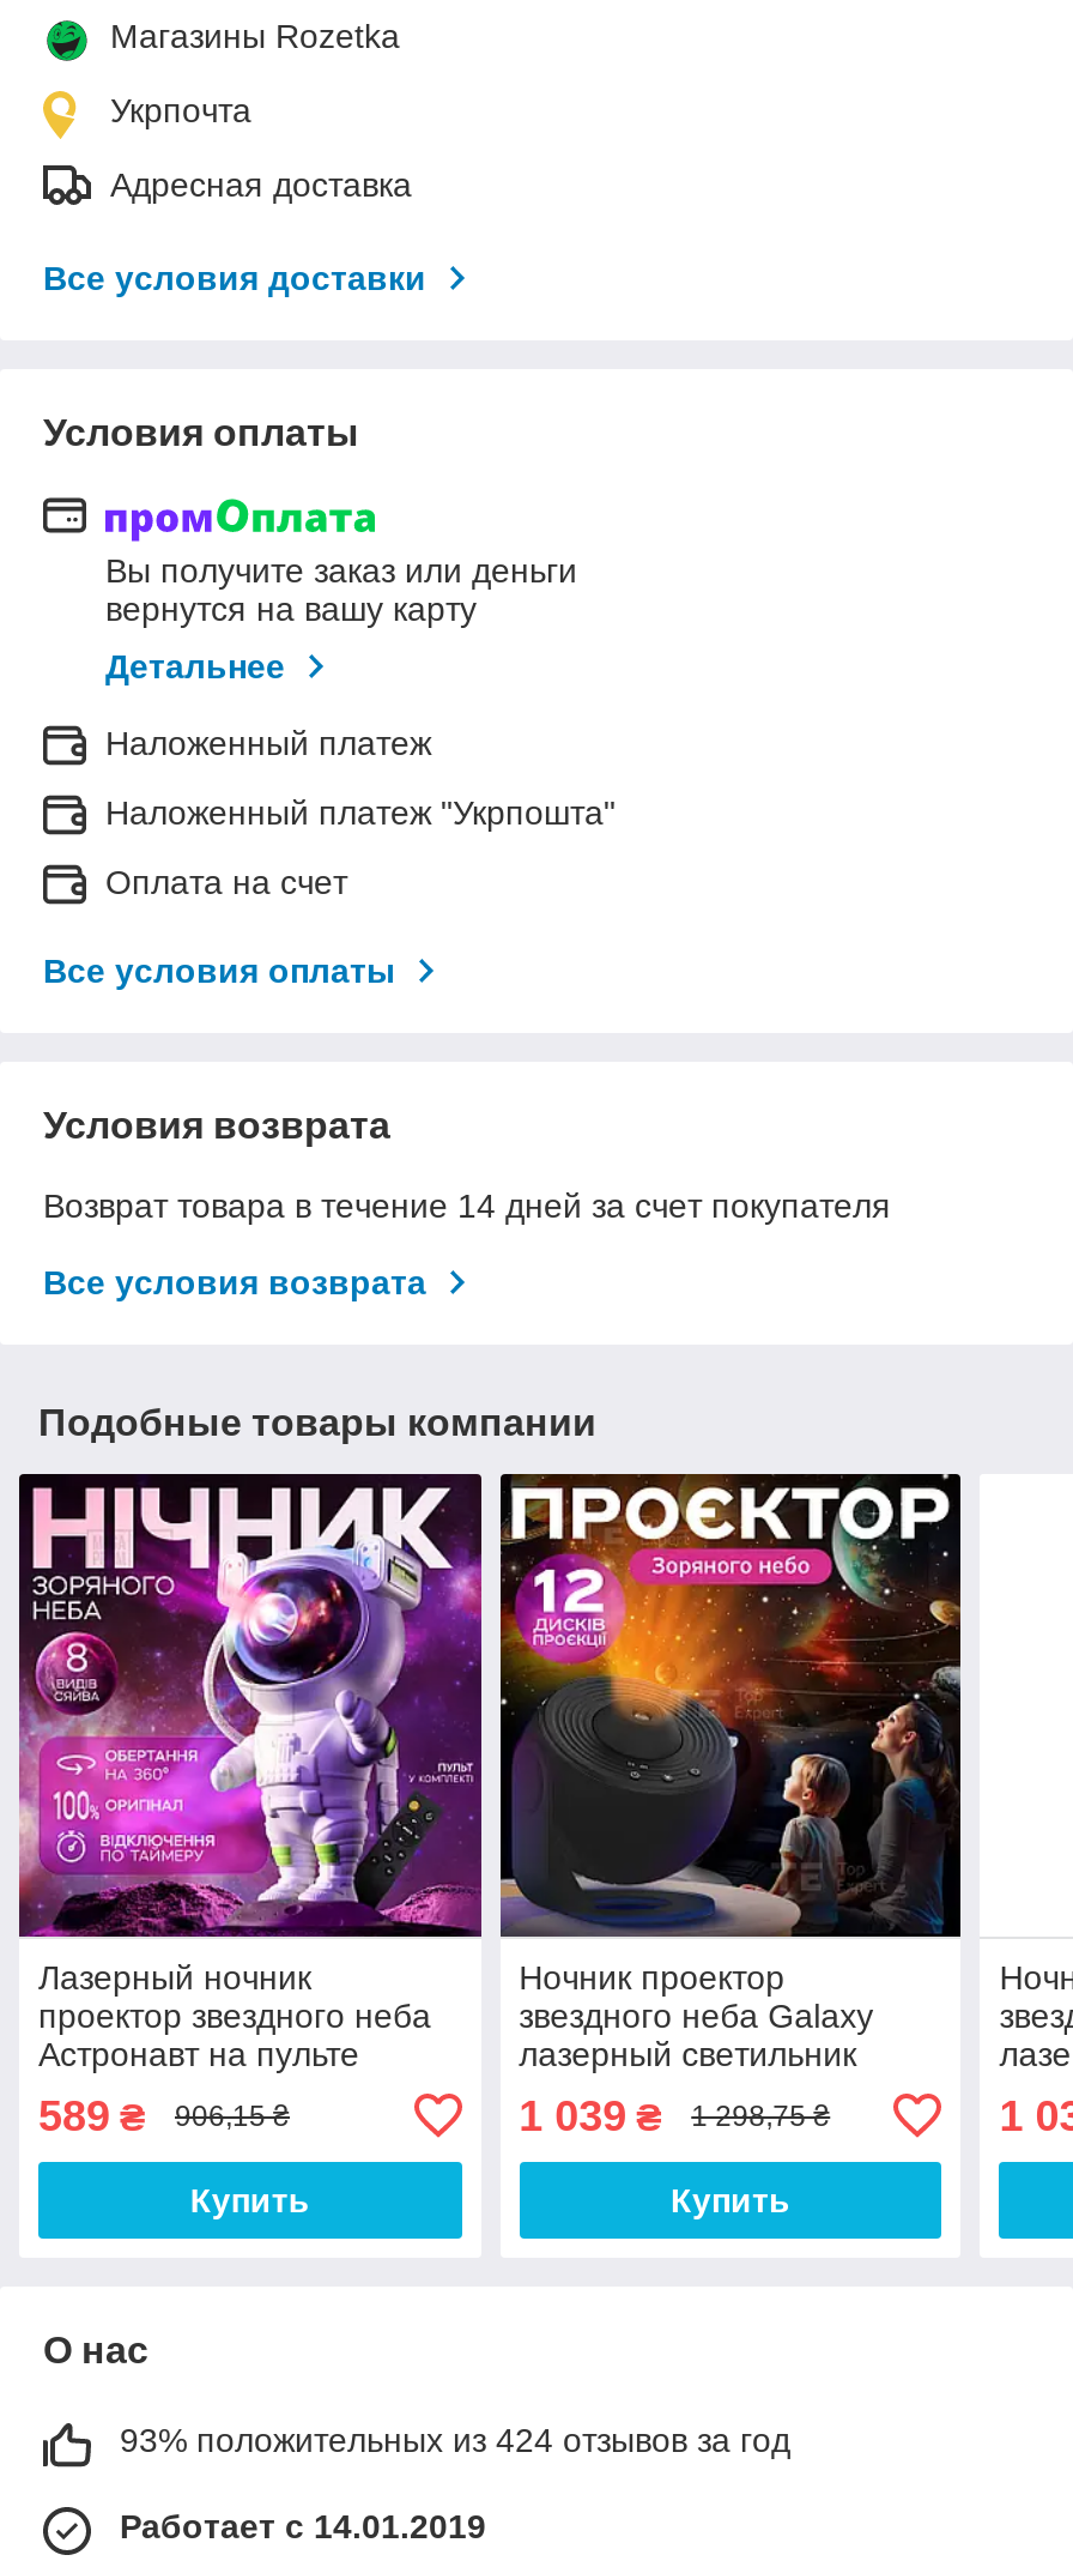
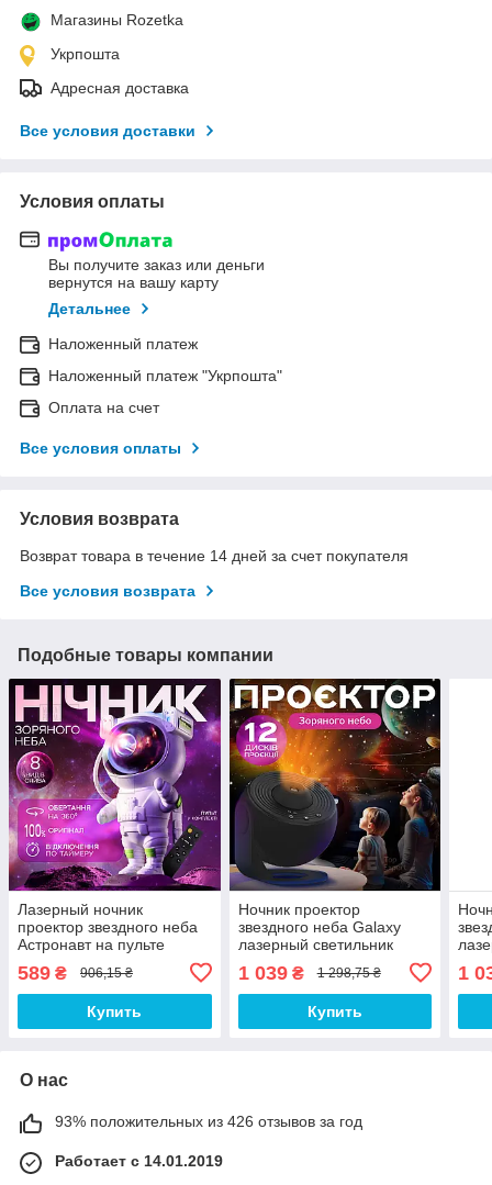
[110,91,251,129] Укрпочта -> [51,45,120,62] Укрпошта
[120,2420,790,2459] 93% положительных из 424 отзывов за год -> [55,1112,362,1130] 93% положительных из 426 отзывов за год

